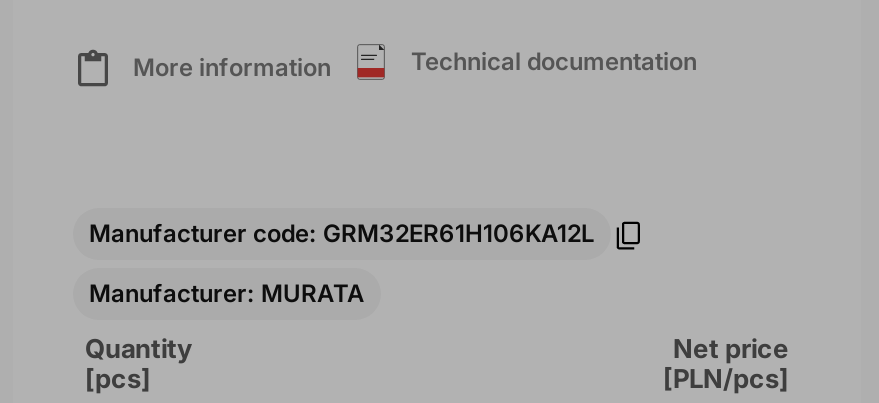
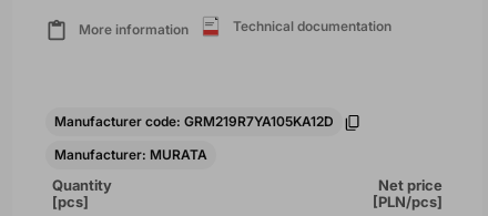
[89,218,595,248] Manufacturer code: GRM32ER61H106KA12L -> [54,113,334,130] Manufacturer code: GRM219R7YA105KA12D

